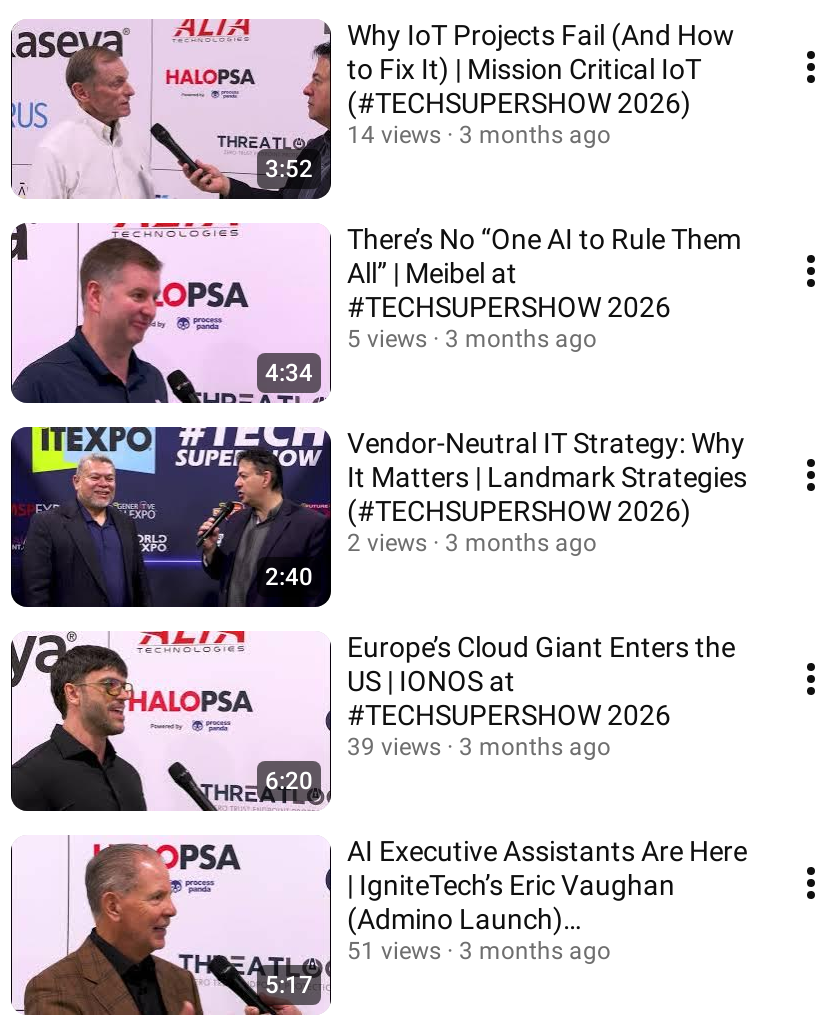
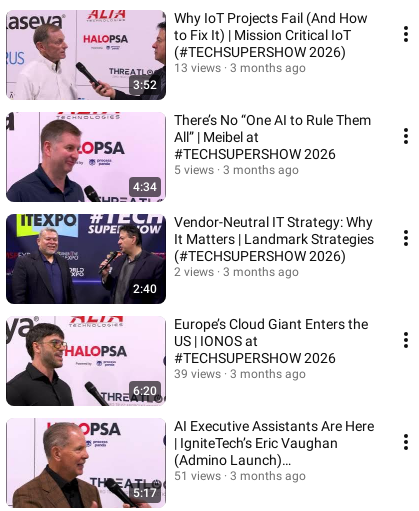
[347,121,611,149] 14 views 3 months ago -> [174,61,306,75] 13 views 3 months ago

